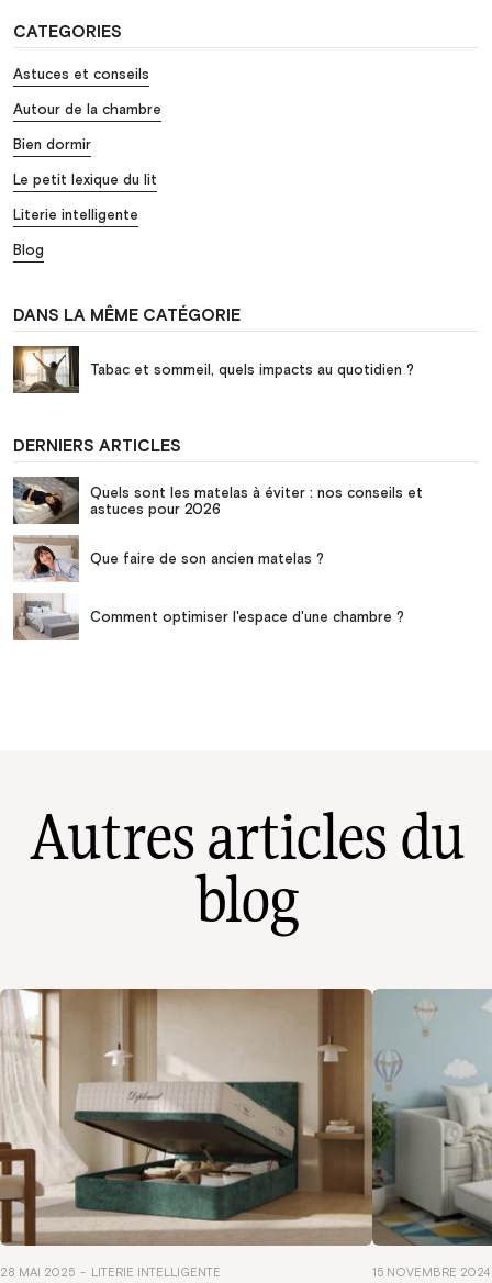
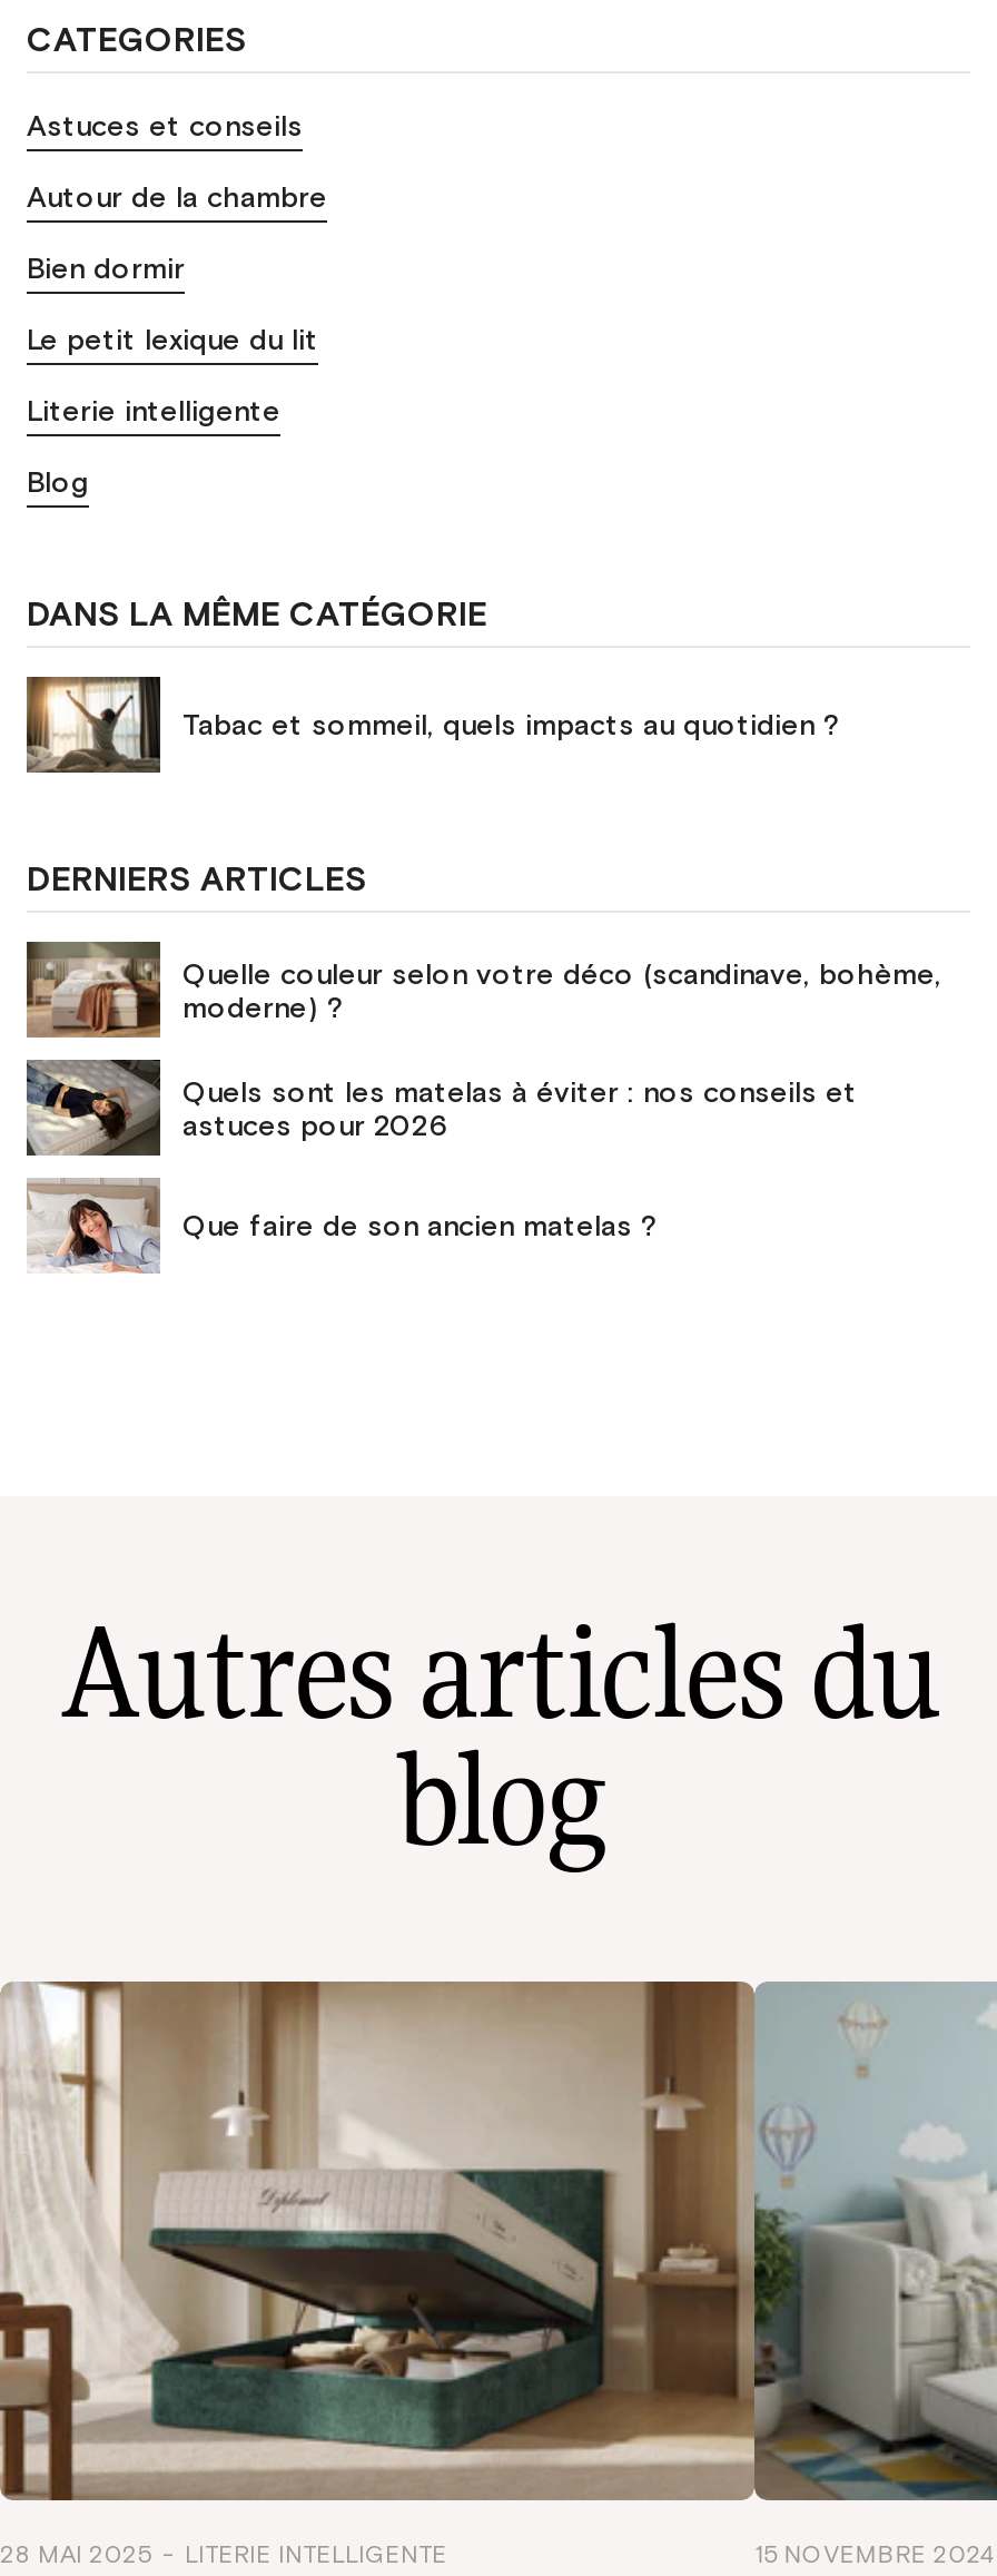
none -> [24,942,941,1040] [image] | Quelle couleur selon votre déco (scandinave, bohème, | moderne) ?
moved [13,484,423,583] -> [27,1075,857,1276]: [image] | Quels sont les matelas à éviter : nos conseils et | astuces pour 2026 | Que faire de son ancien matelas ?
[13,595,404,641] [image] | Comment optimiser l'espace d'une chambre ? -> none

